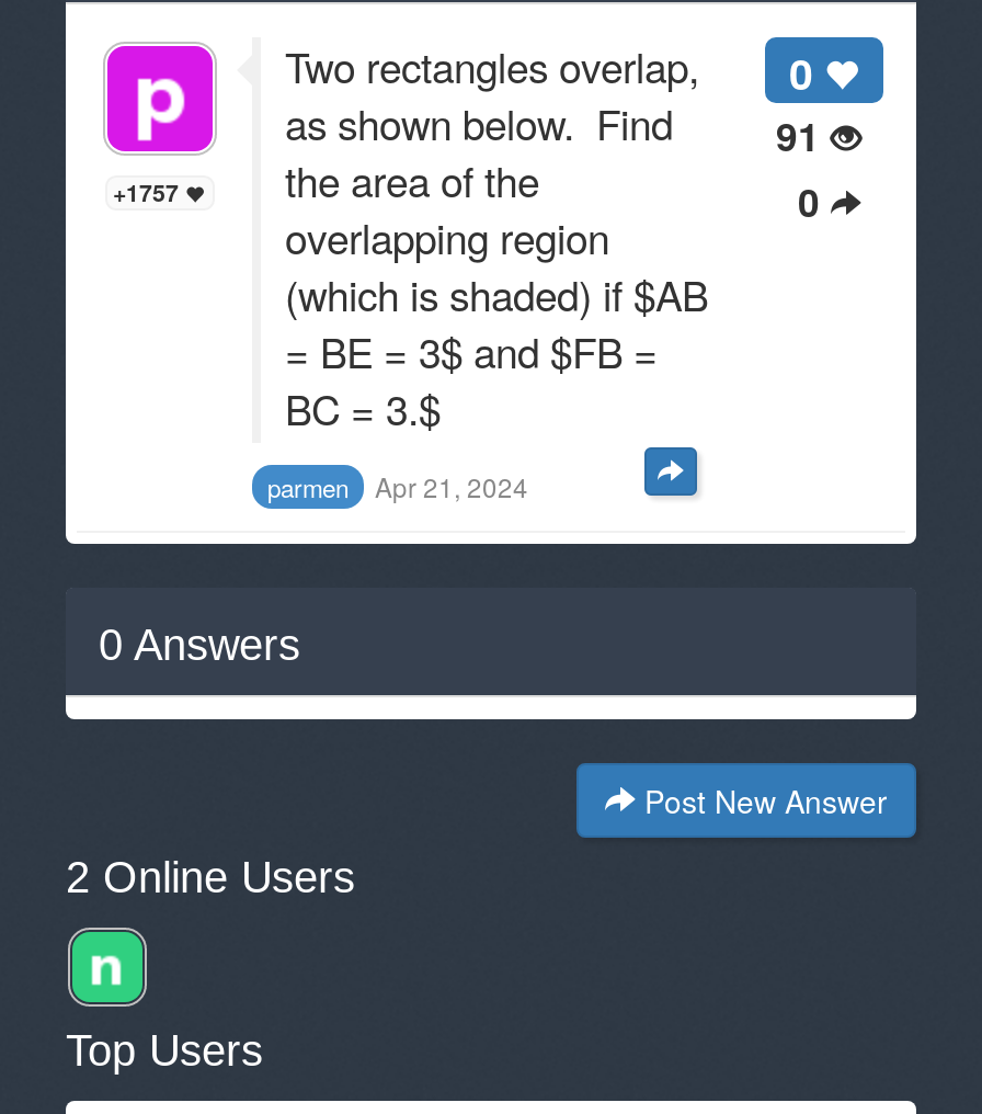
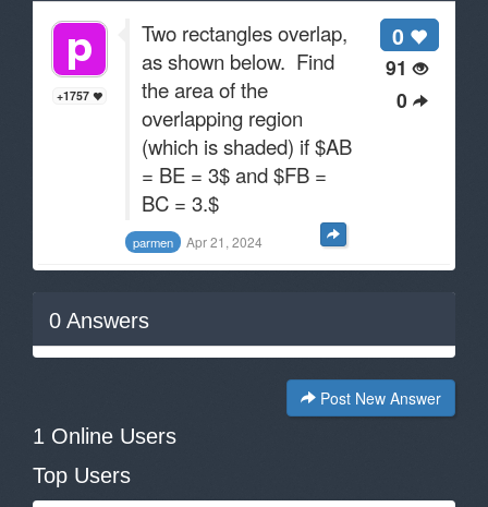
[66,853,355,901] 2 Online Users -> [33,424,176,448] 1 Online Users

